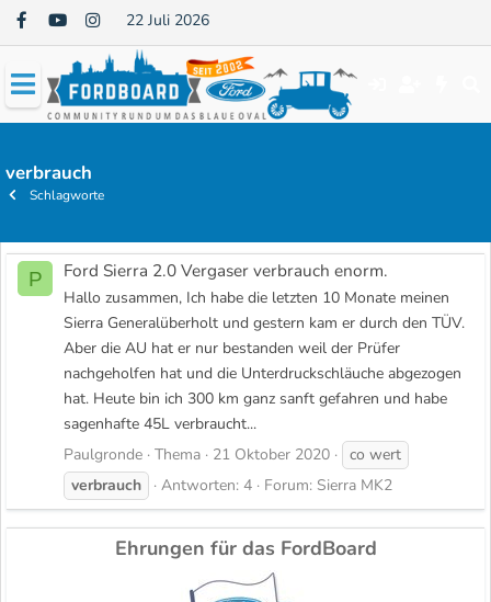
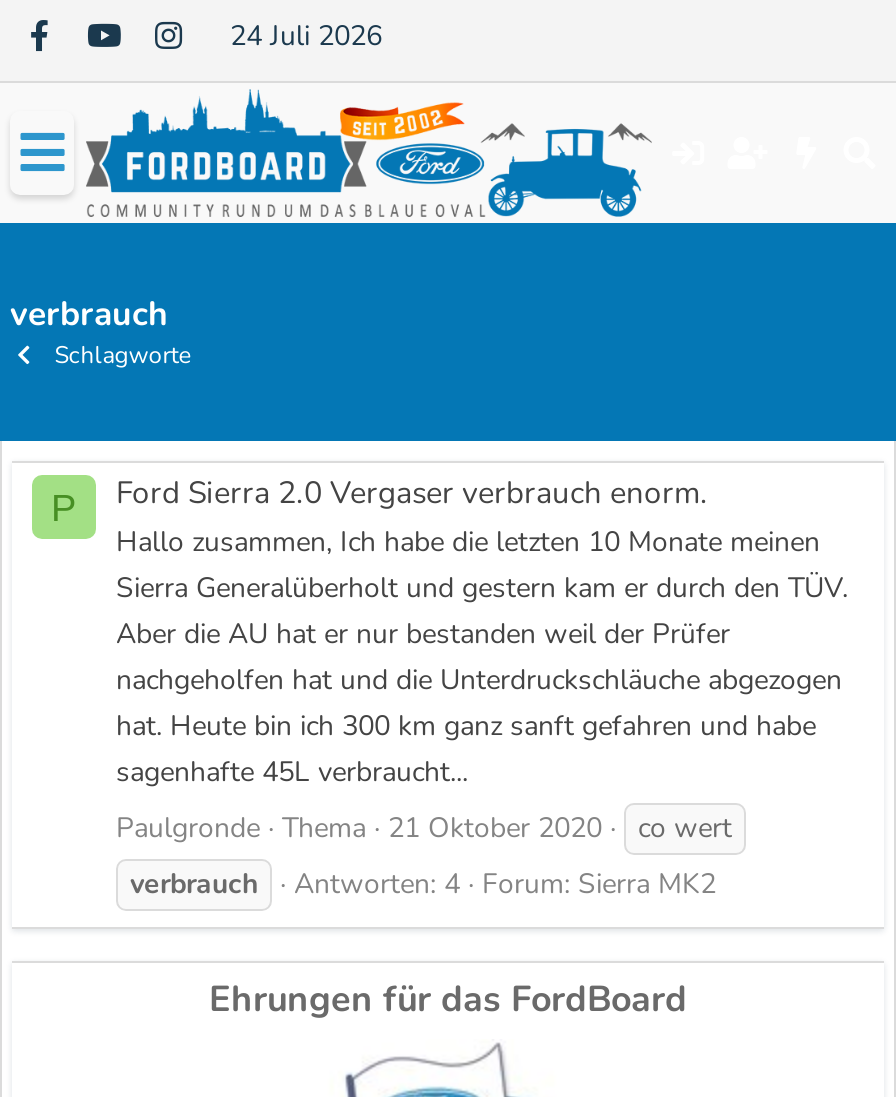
[126,10,209,31] 22 Juli 2026 -> [230,17,382,55] 24 Juli 2026

